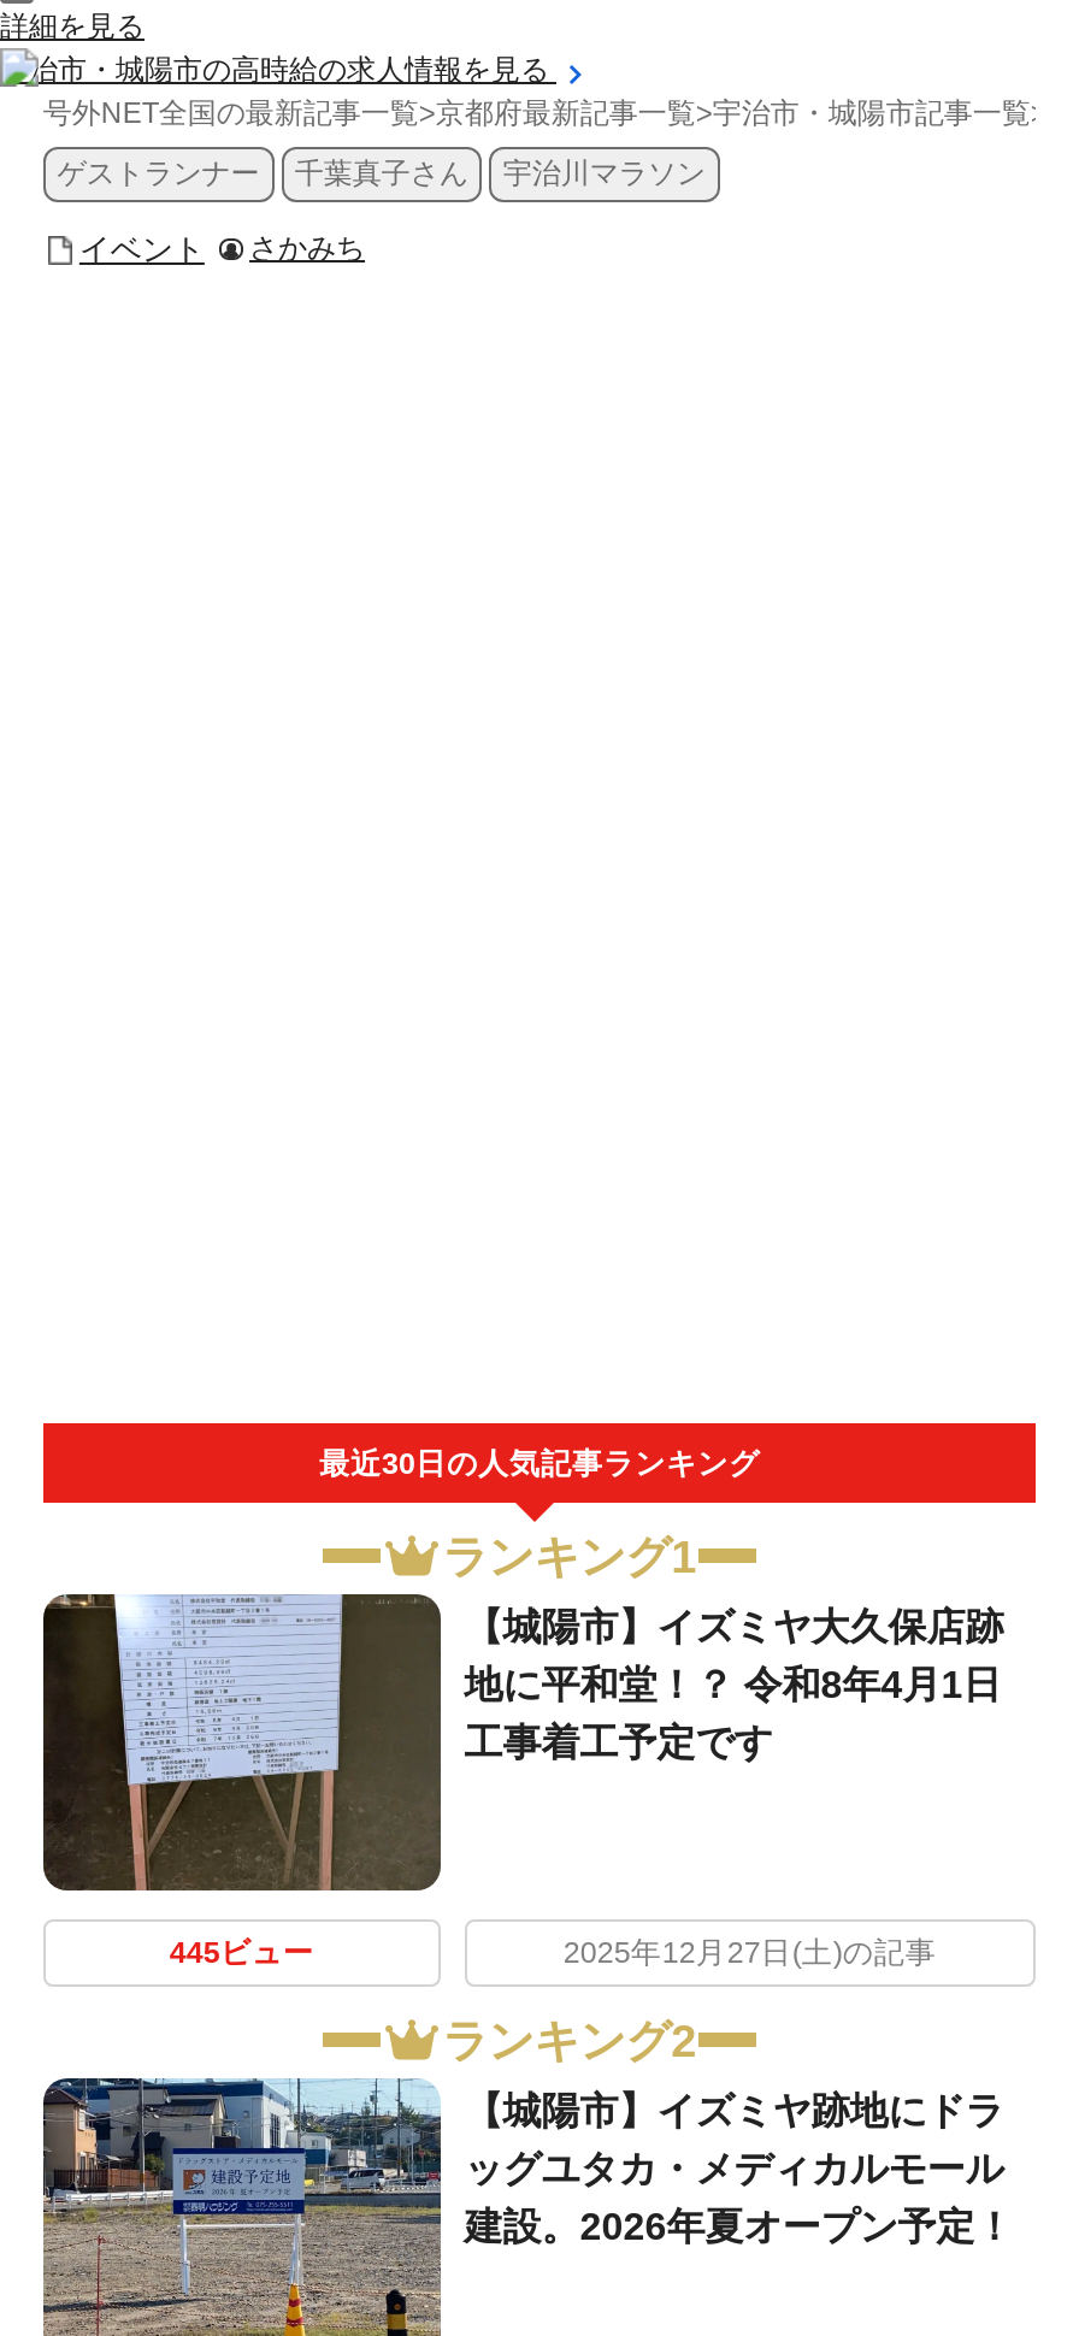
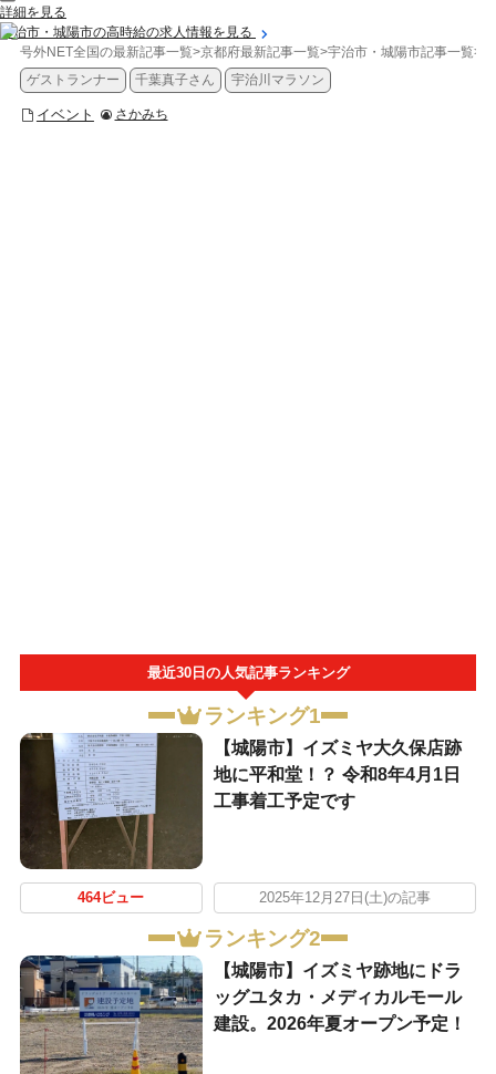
[169,1937,314,1971] 445ビュー -> [78,891,144,906] 464ビュー

